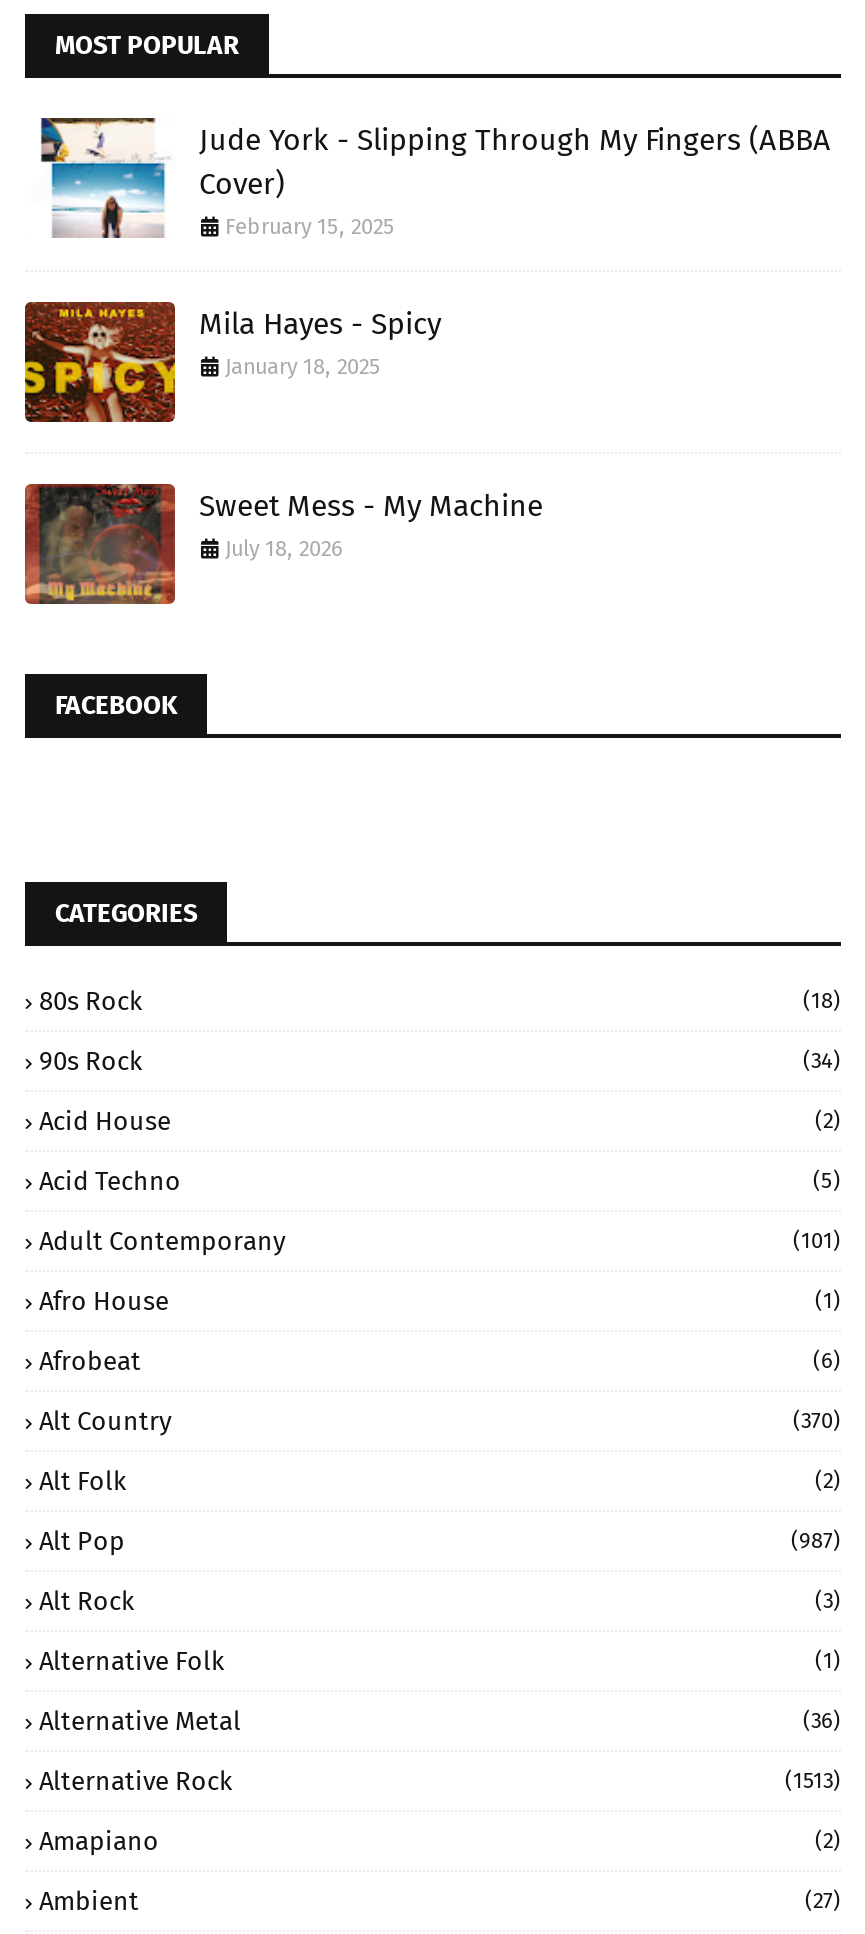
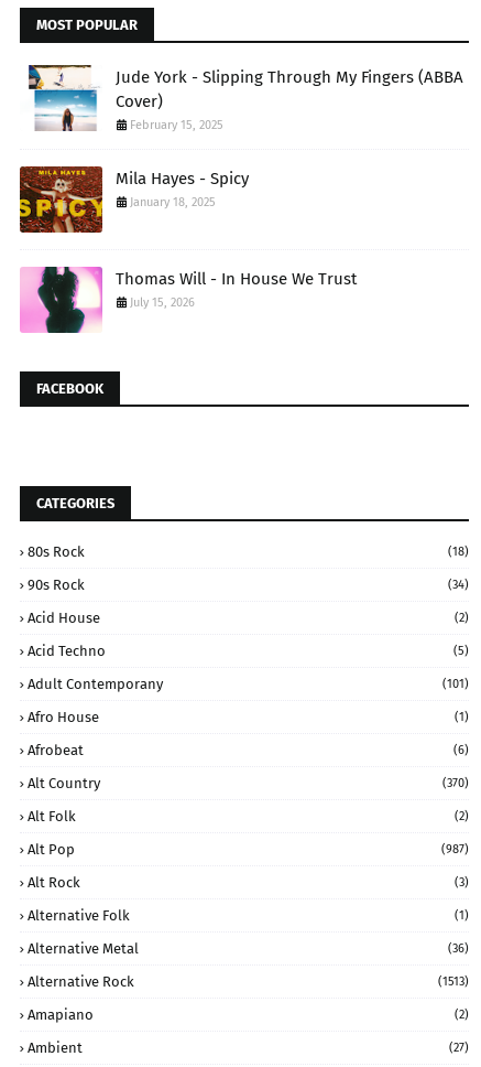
[23,482,543,606] [image] | Sweet Mess - My Machine | July 18, 2026 -> [20,266,357,334] [image] | Thomas Will - In House We Trust | July 15, 2026

